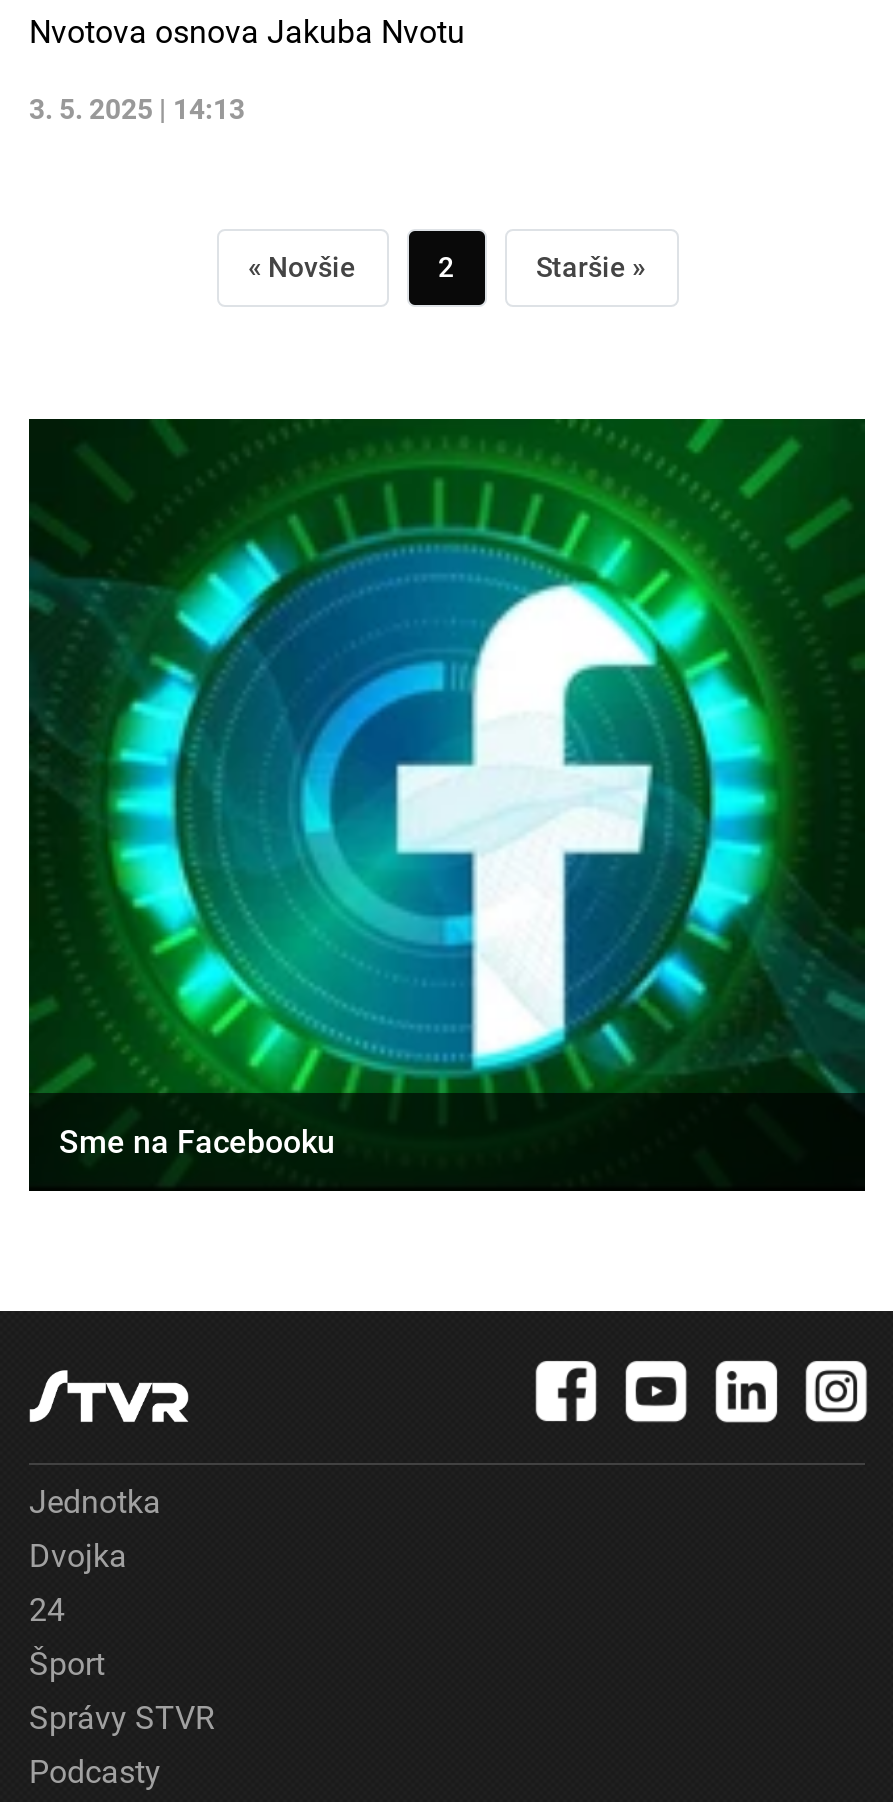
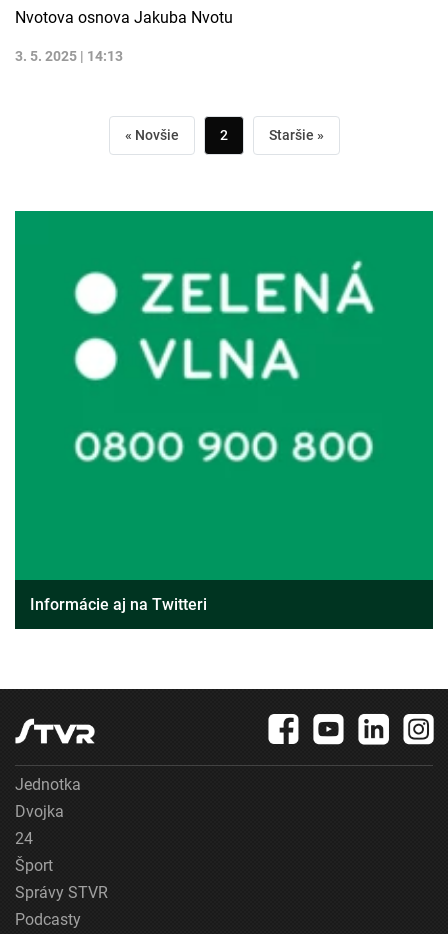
[27,417,867,1191] [image] | Sme na Facebooku -> [14,210,434,629] [image] | Informácie aj na Twitteri

